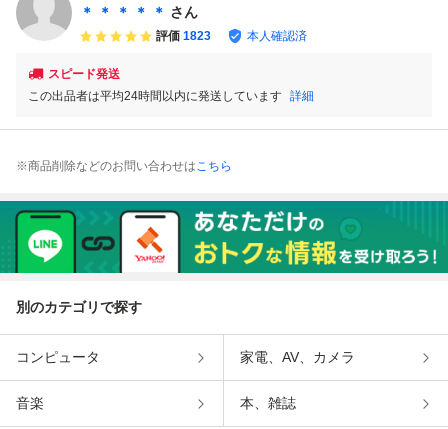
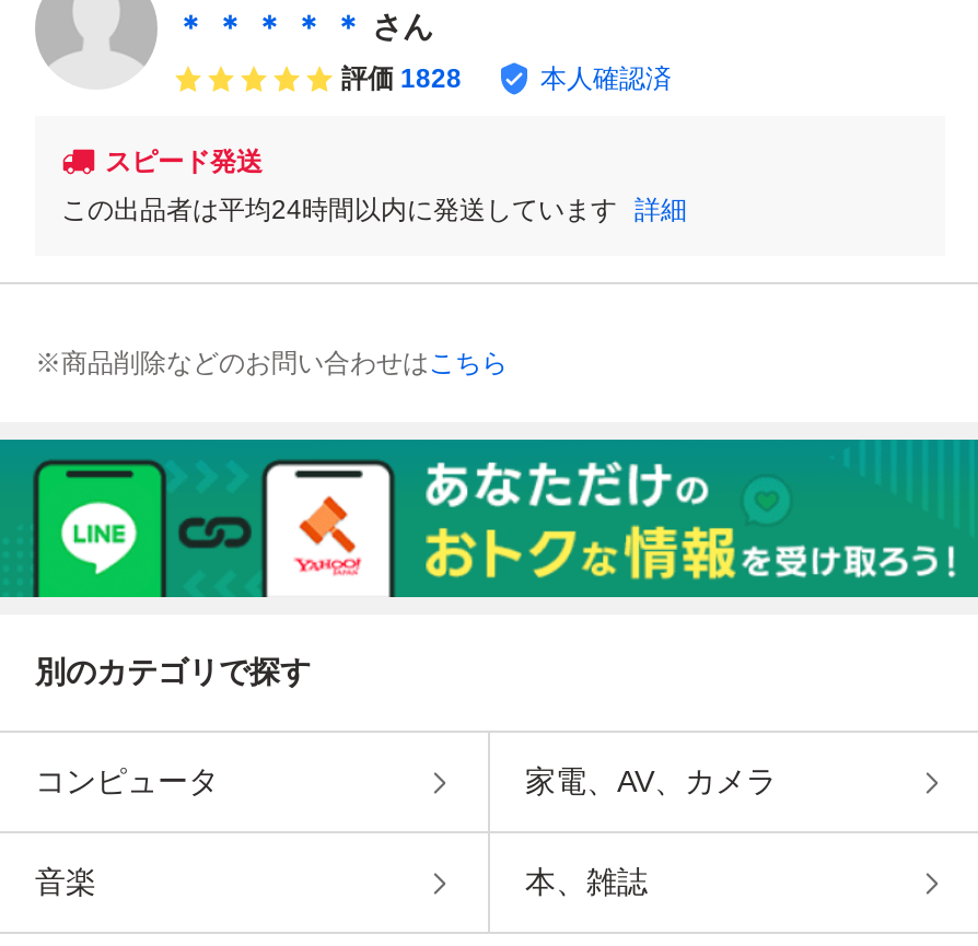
[156,29,211,43] 評価 1823 -> [341,64,462,94] 評価 1828

